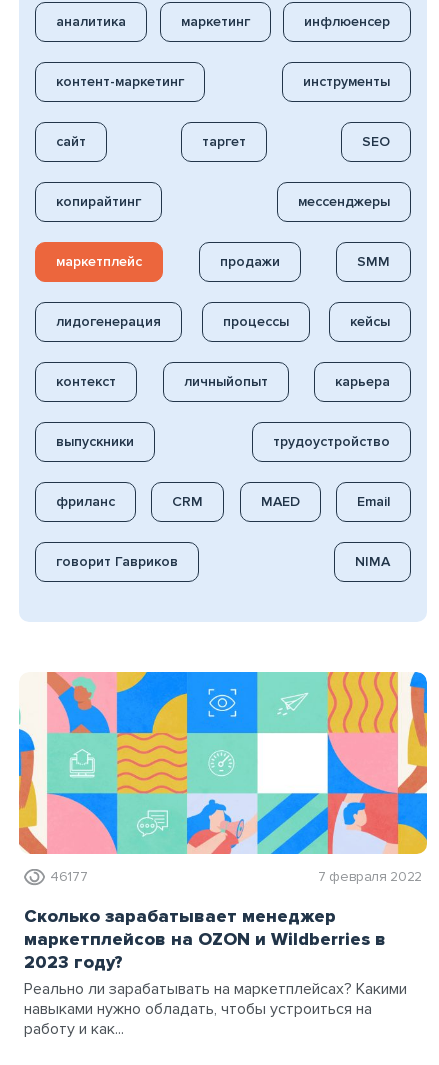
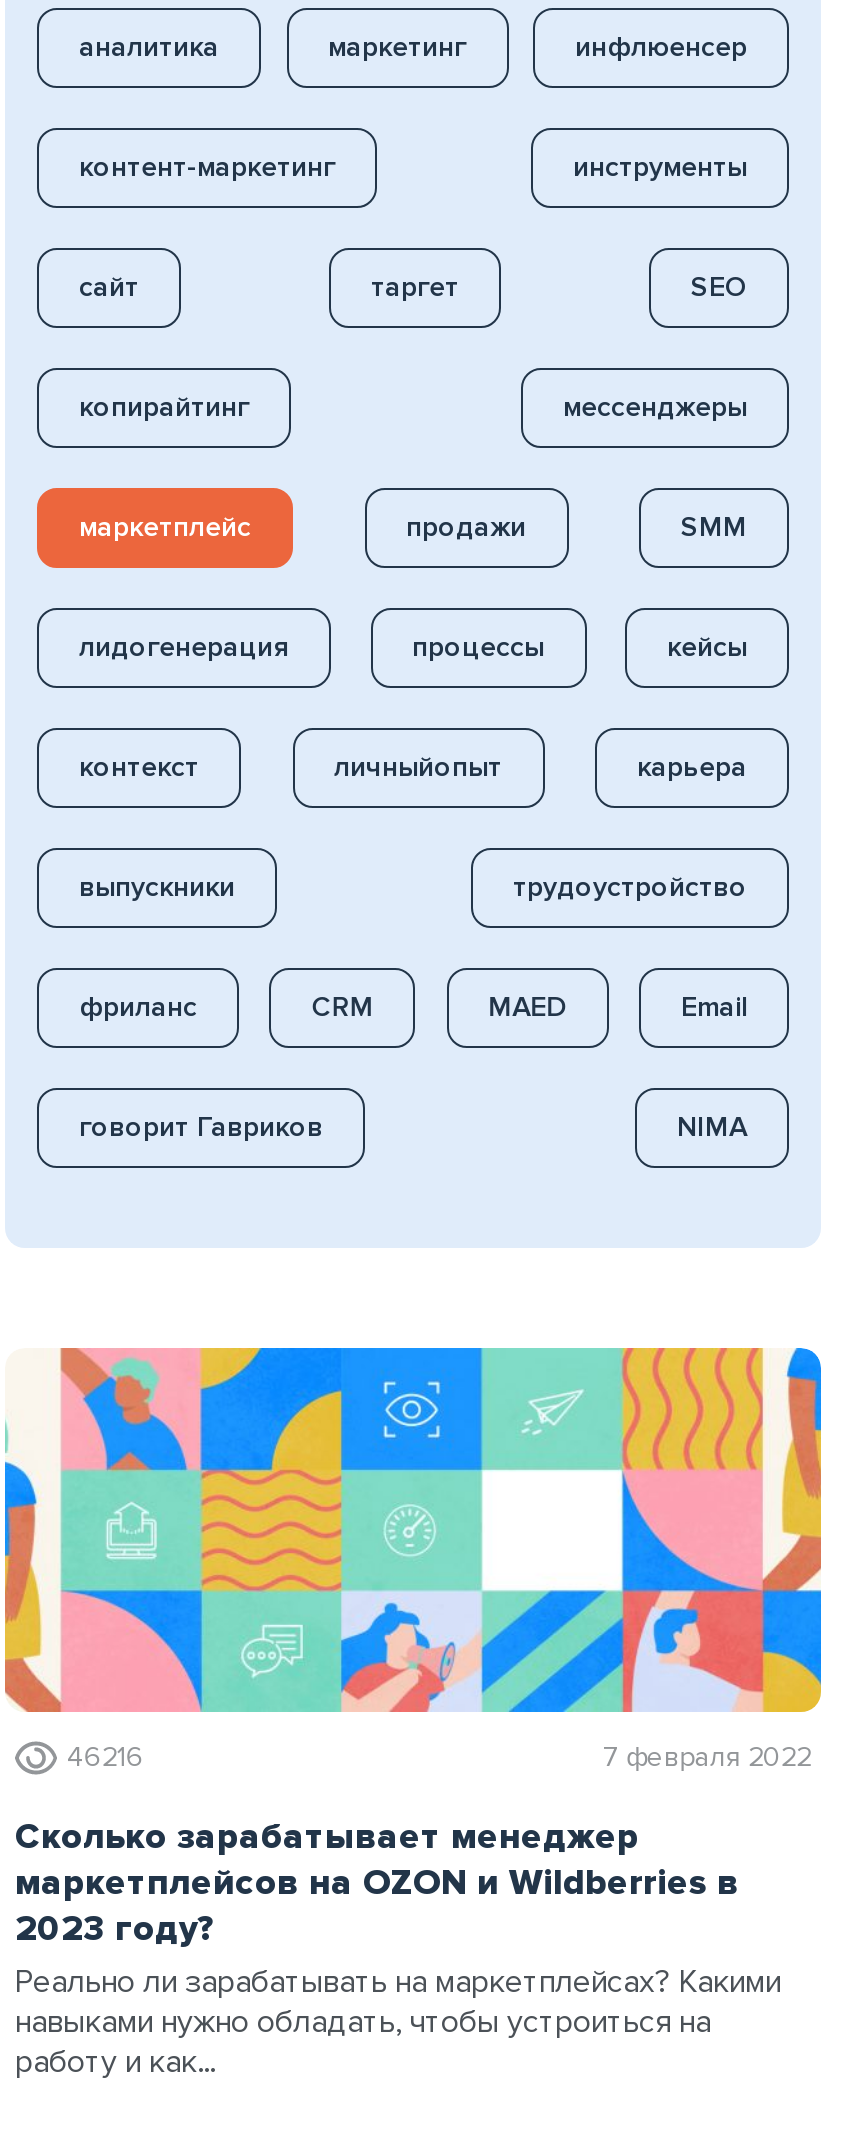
[50,868,87,885] 46177 -> [67,1740,143,1774] 46216

